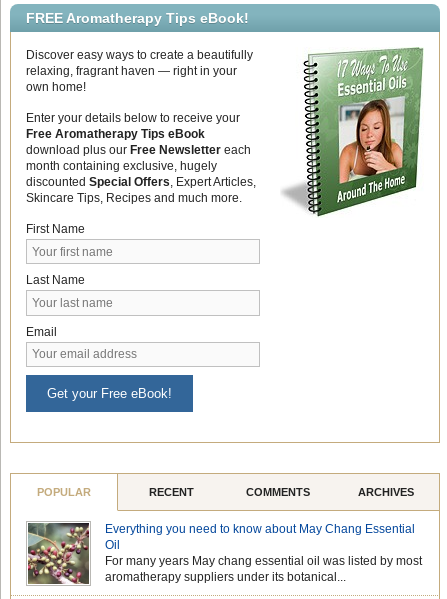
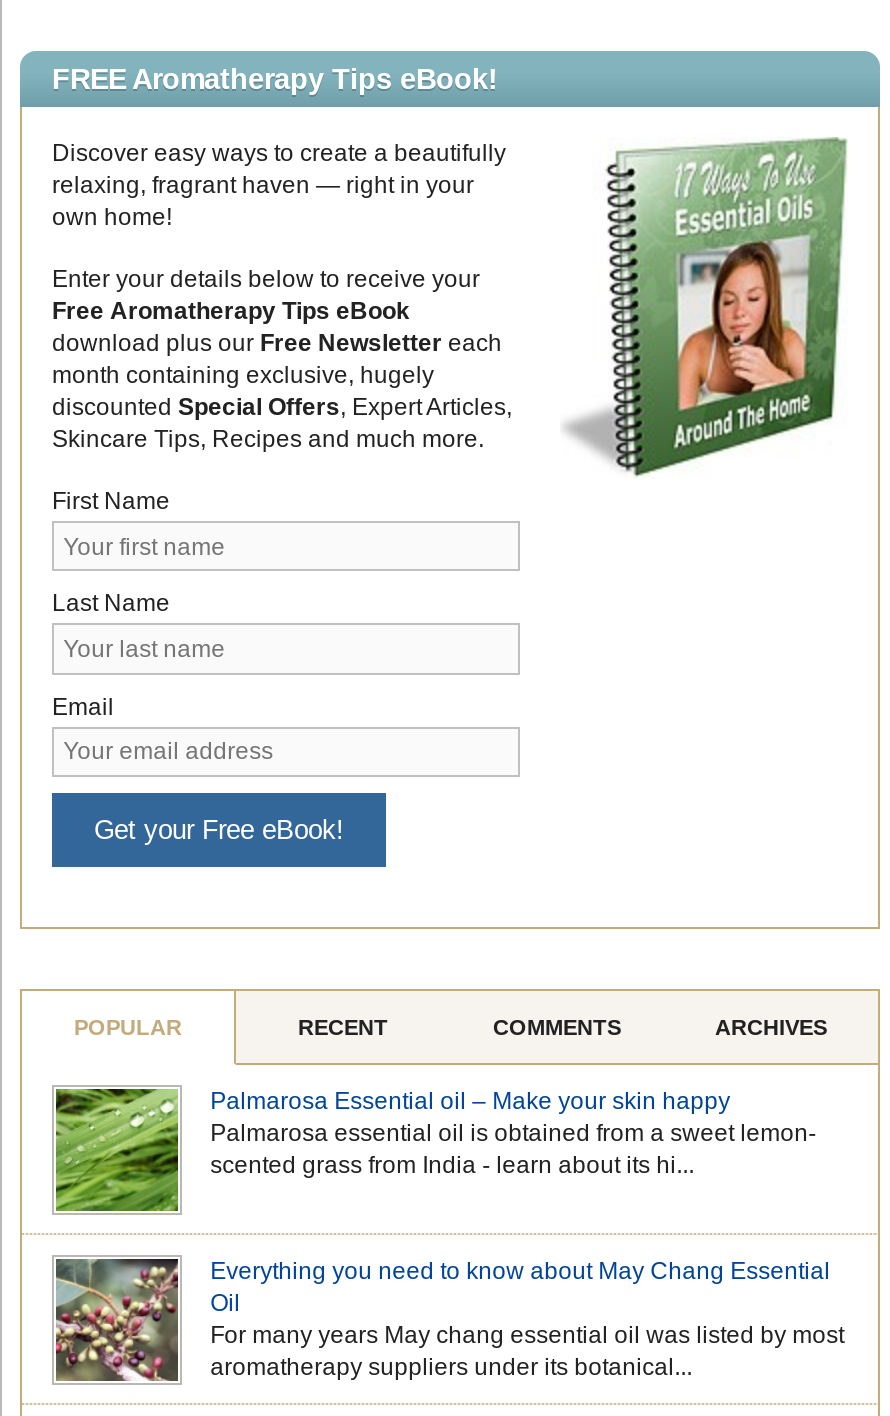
none -> [54,1087,816,1213] [image] | Palmarosa Essential oil – Make your skin happy | Palmarosa essential oil is obtained from a sweet lemon- | scented grass from India - learn about its hi...

